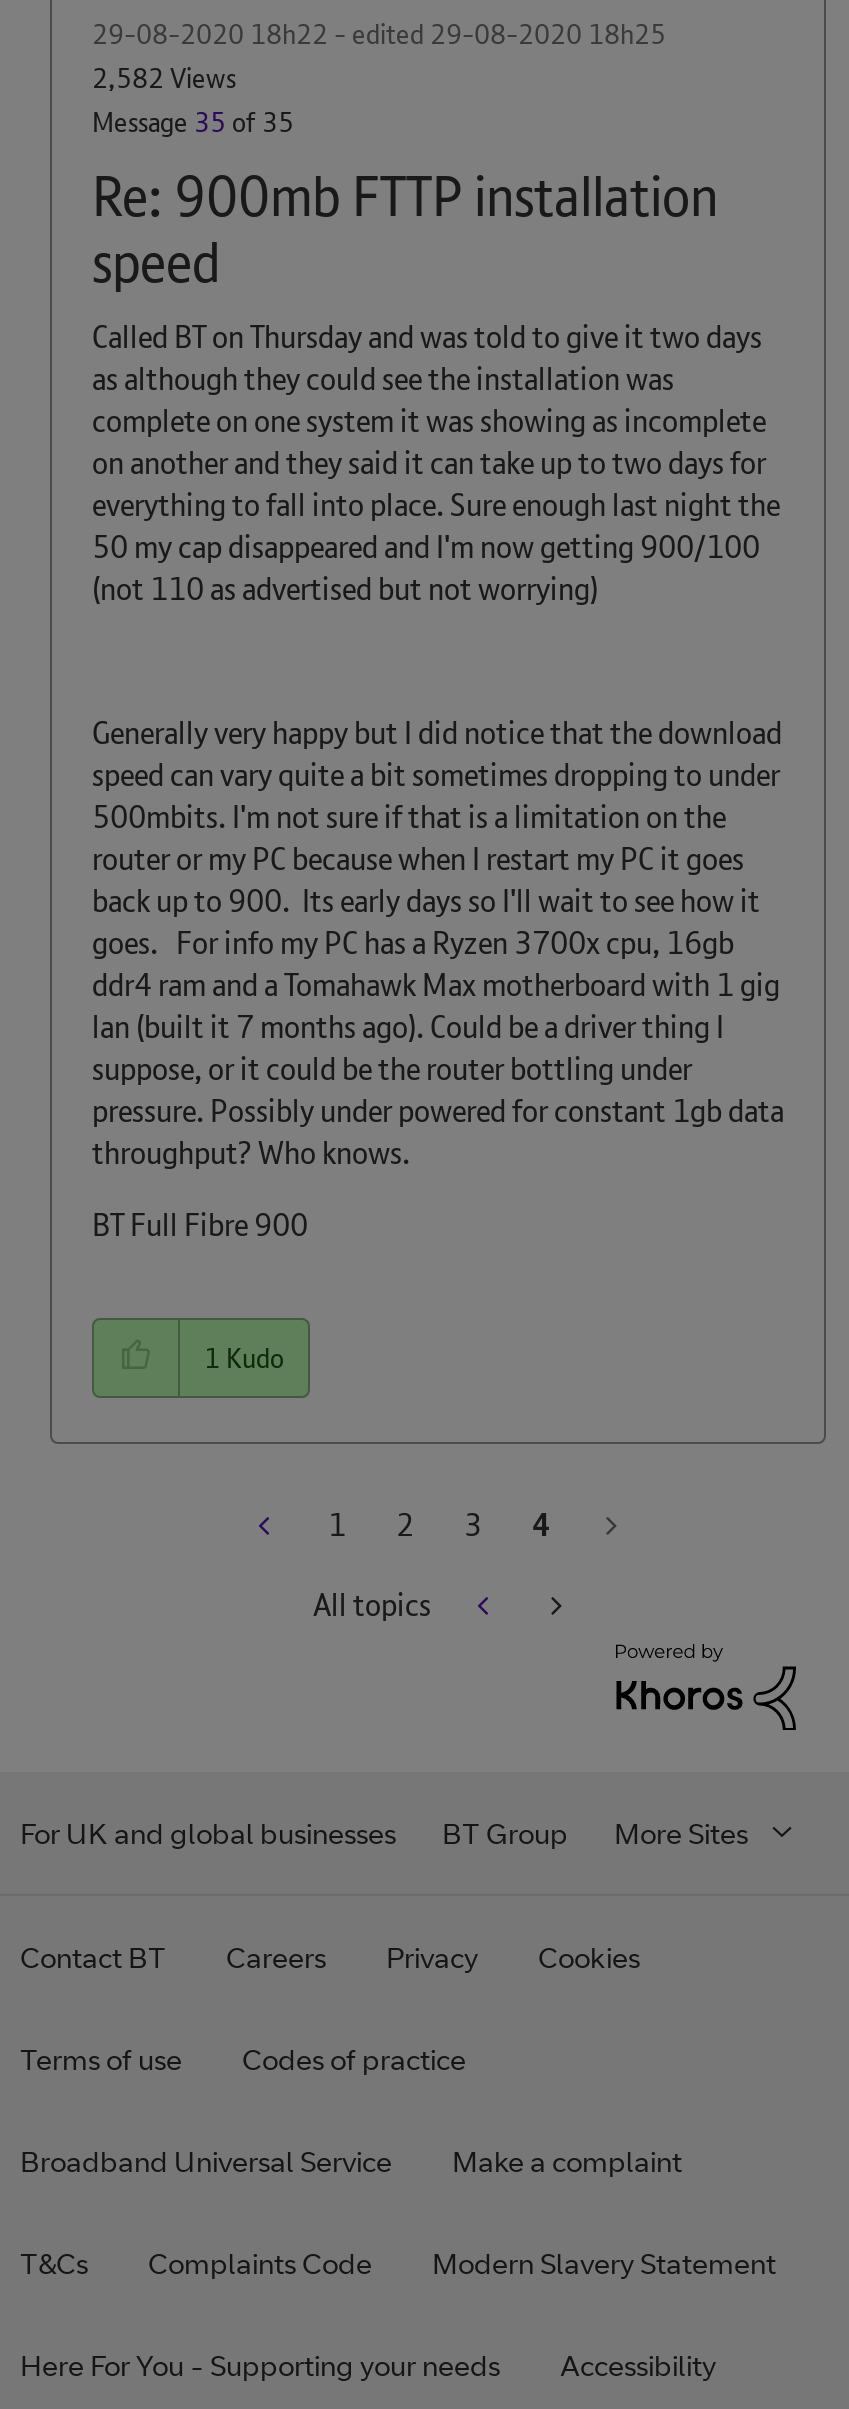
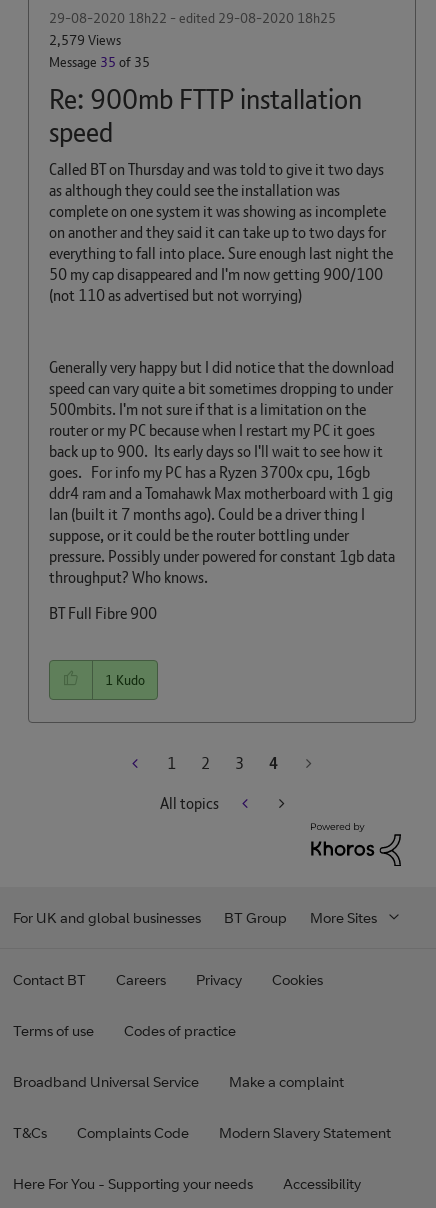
[92,60,236,96] 2,582 Views -> [49,31,121,49] 2,579 Views

